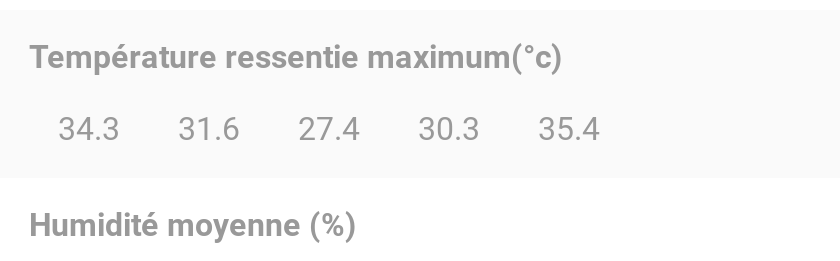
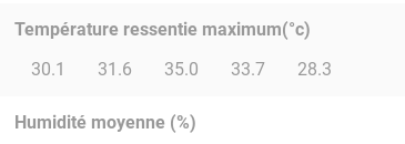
[58,110,120,148] 34.3 -> [31,59,65,80] 30.1
[298,110,360,148] 27.4 -> [164,59,198,80] 35.0
[418,110,480,148] 30.3 -> [230,59,265,80] 33.7
[538,110,600,148] 35.4 -> [297,59,331,80] 28.3

